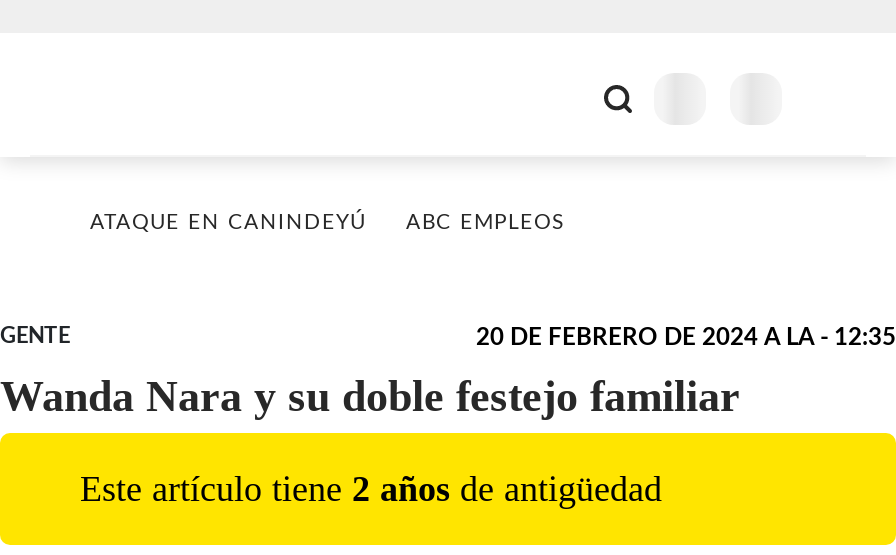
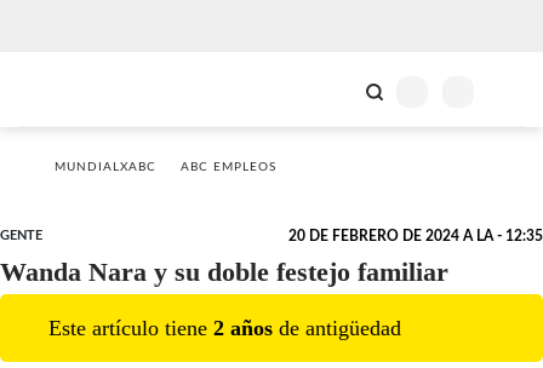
[90,213,366,233] ATAQUE EN CANINDEYÚ -> [55,161,156,173] MUNDIALXABC

